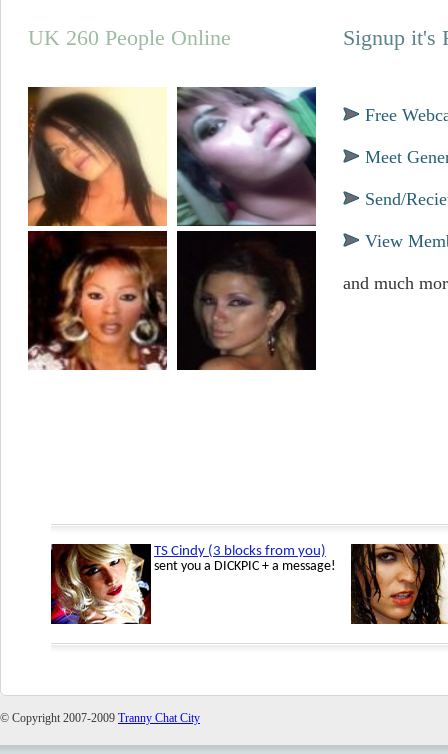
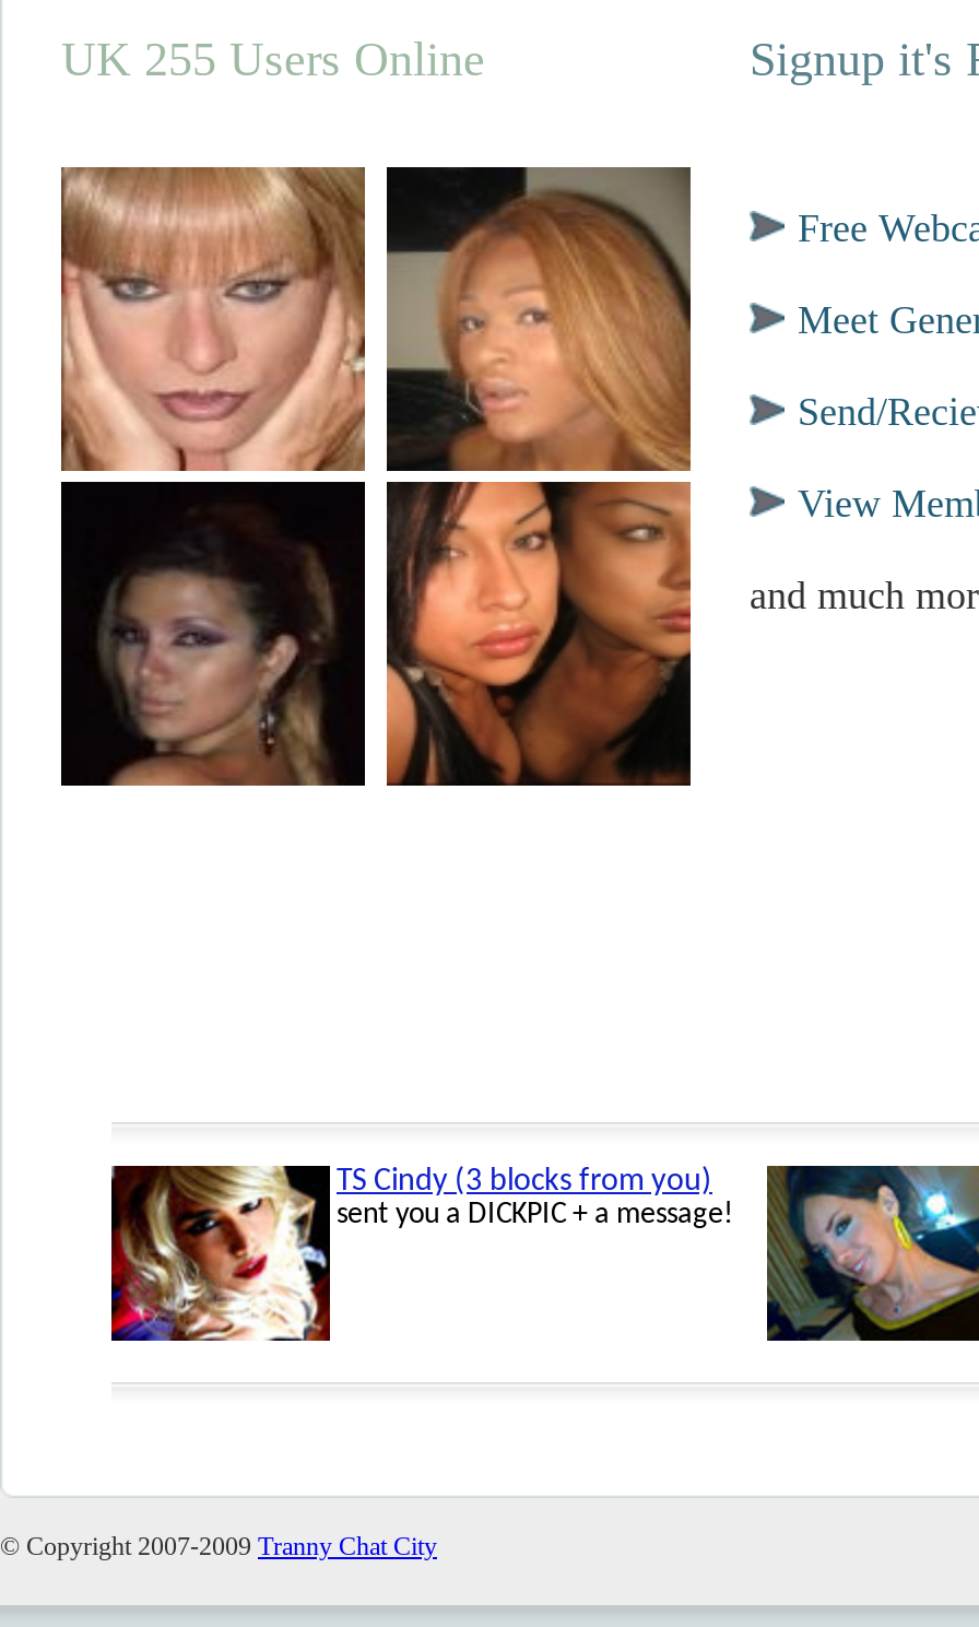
[28,25,231,50] UK 260 People Online -> [61,32,485,86] UK 255 Users Online
[27,86,168,371] [image] -> [59,165,367,788] [image]
[176,86,317,371] [image] -> [385,165,693,788] [image]
[351,543,445,625] [image] -> [767,1164,972,1343] [image]

